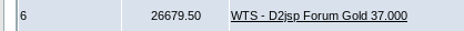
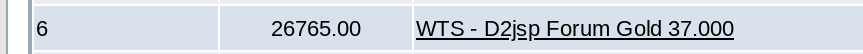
[150,9,200,22] 26679.50 -> [271,16,361,40] 26765.00

